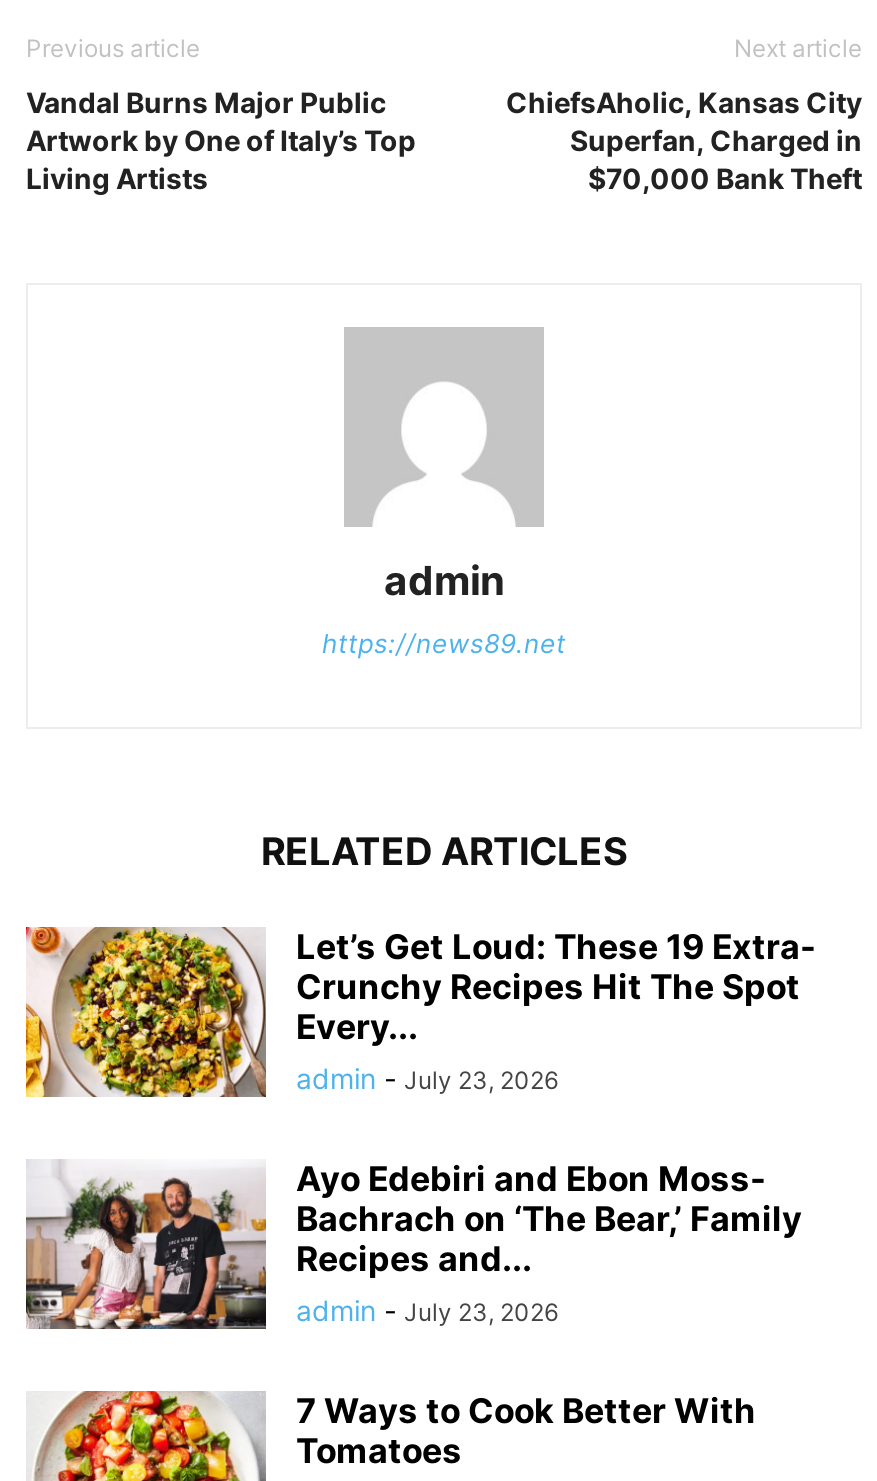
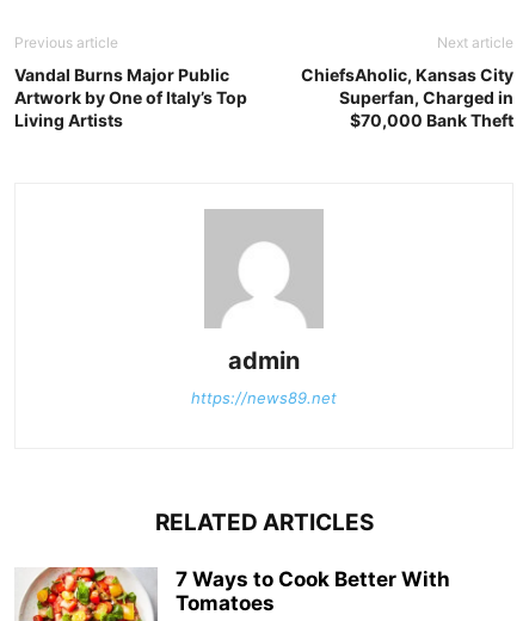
[24,925,816,1327] [image] | Let’s Get Loud: These 19 Extra- | Crunchy Recipes Hit The Spot | Every... | admin - July 23, 2026 | Ayo Edebiri and Ebon Moss- | Bachrach on ‘The Bear,’ Family | Recipes and... | admin - July 23, 2026 -> none
[24,1159,268,1331] [image] -> none

